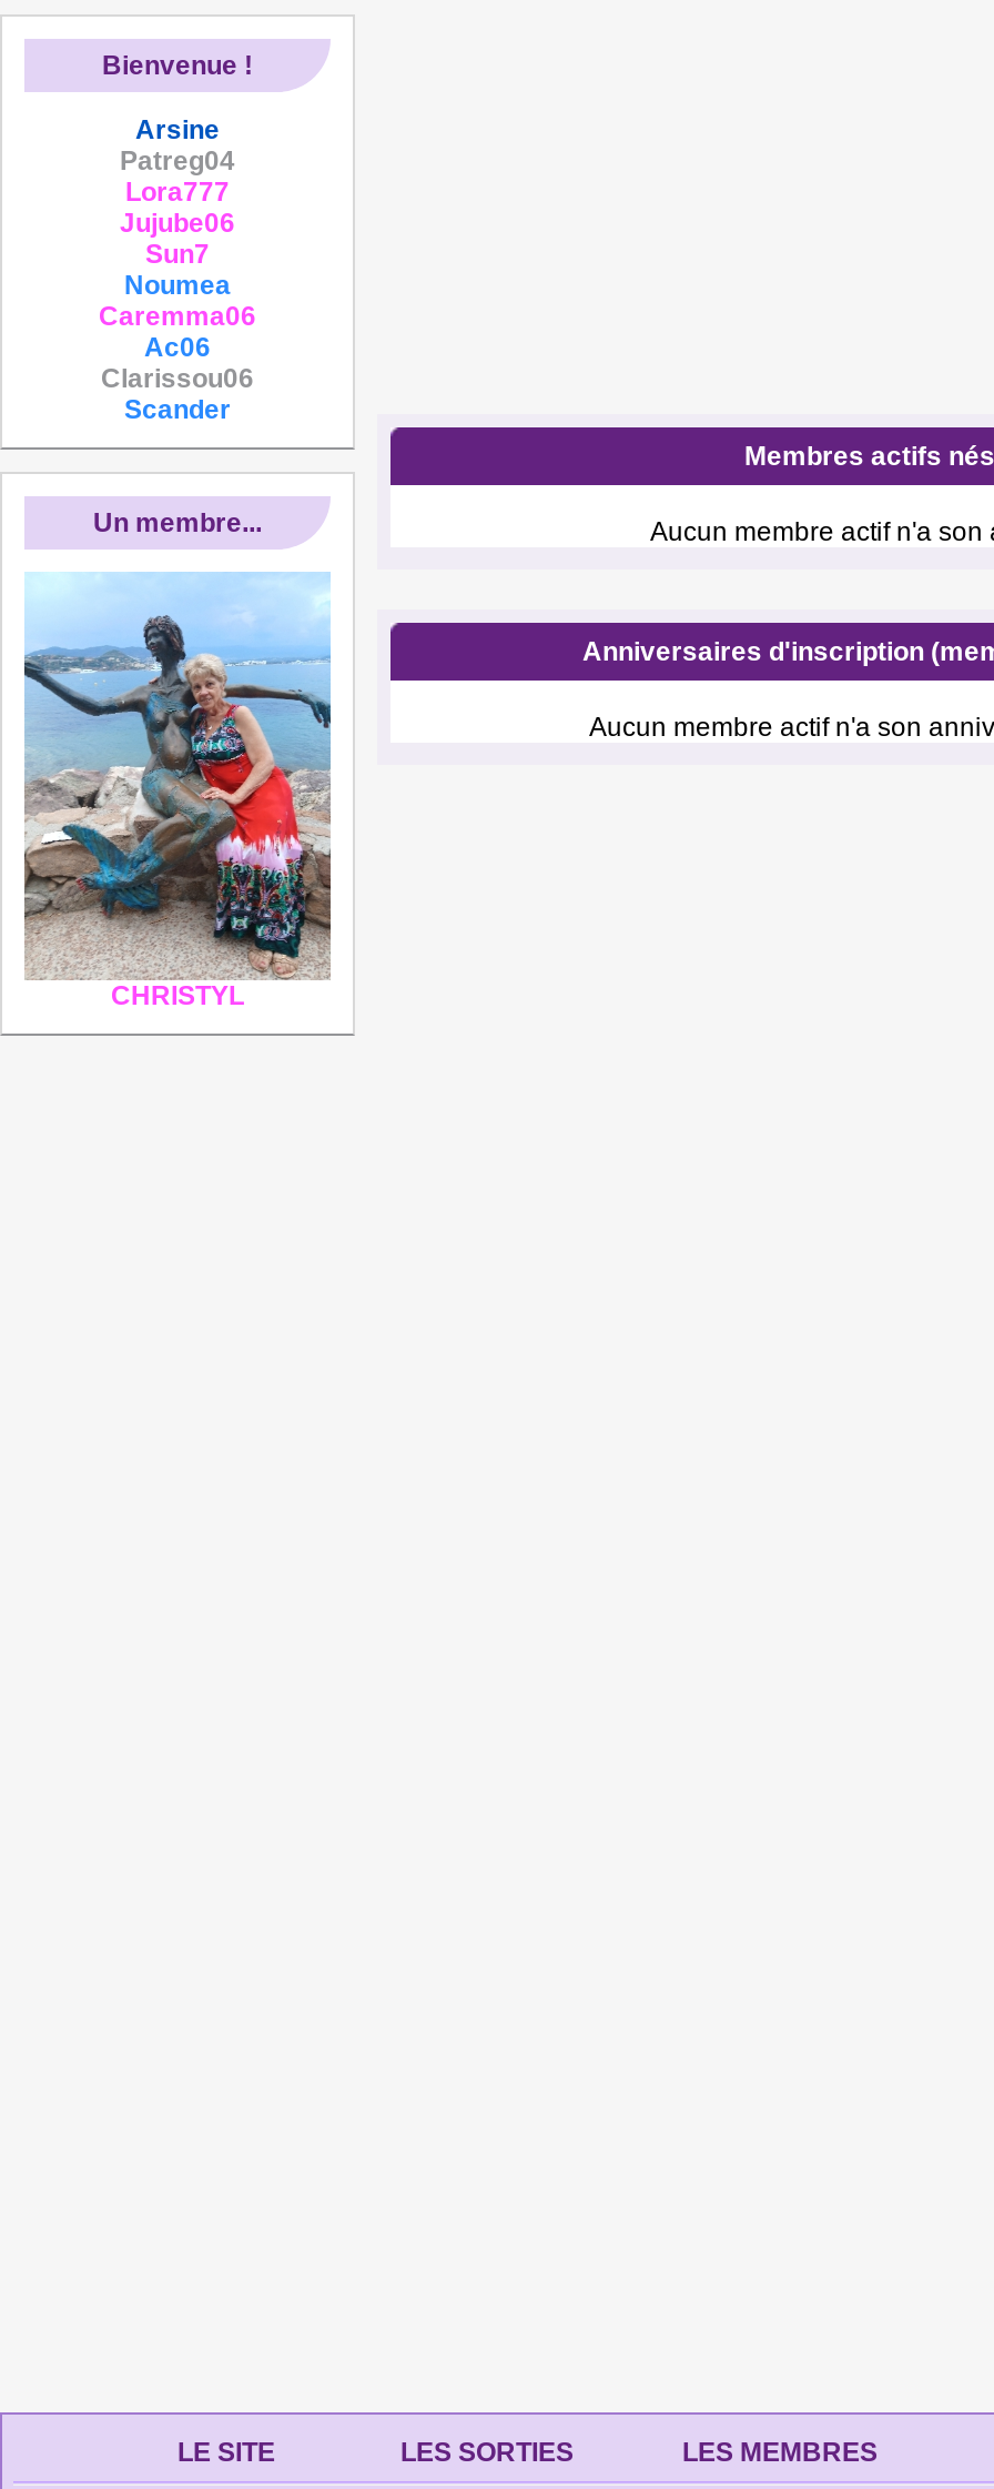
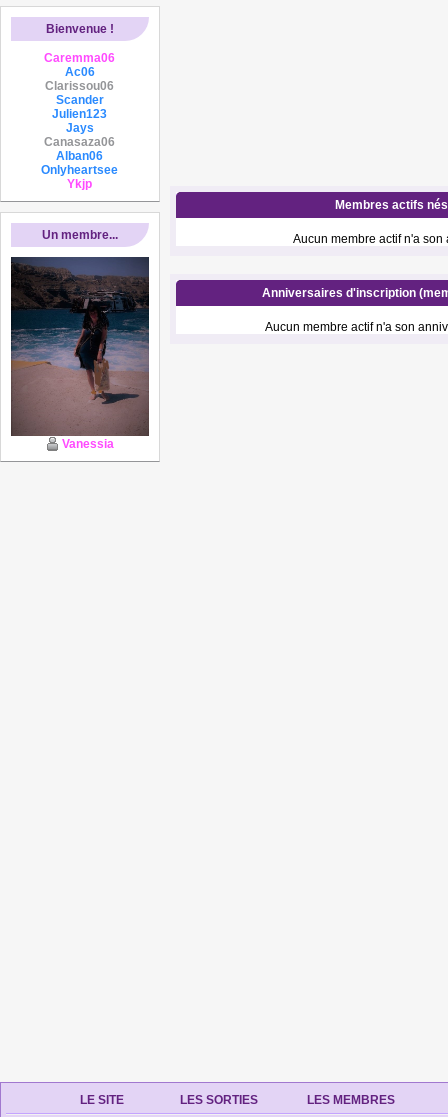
[120,114,235,301] Arsine | Patreg04 | Lora777 | Jujube06 | Sun7 | Noumea -> none
moved [99,301,256,425] -> [44,51,115,107]: Caremma06 | Ac06 | Clarissou06 | Scander
none -> [41,107,118,191] Julien123 | Jays | Canasaza06 | Alban06 | Onlyheartsee | Ykjp
[22,572,333,1012] [image] | CHRISTYL -> [10,256,150,451] [image] | Vanessia

